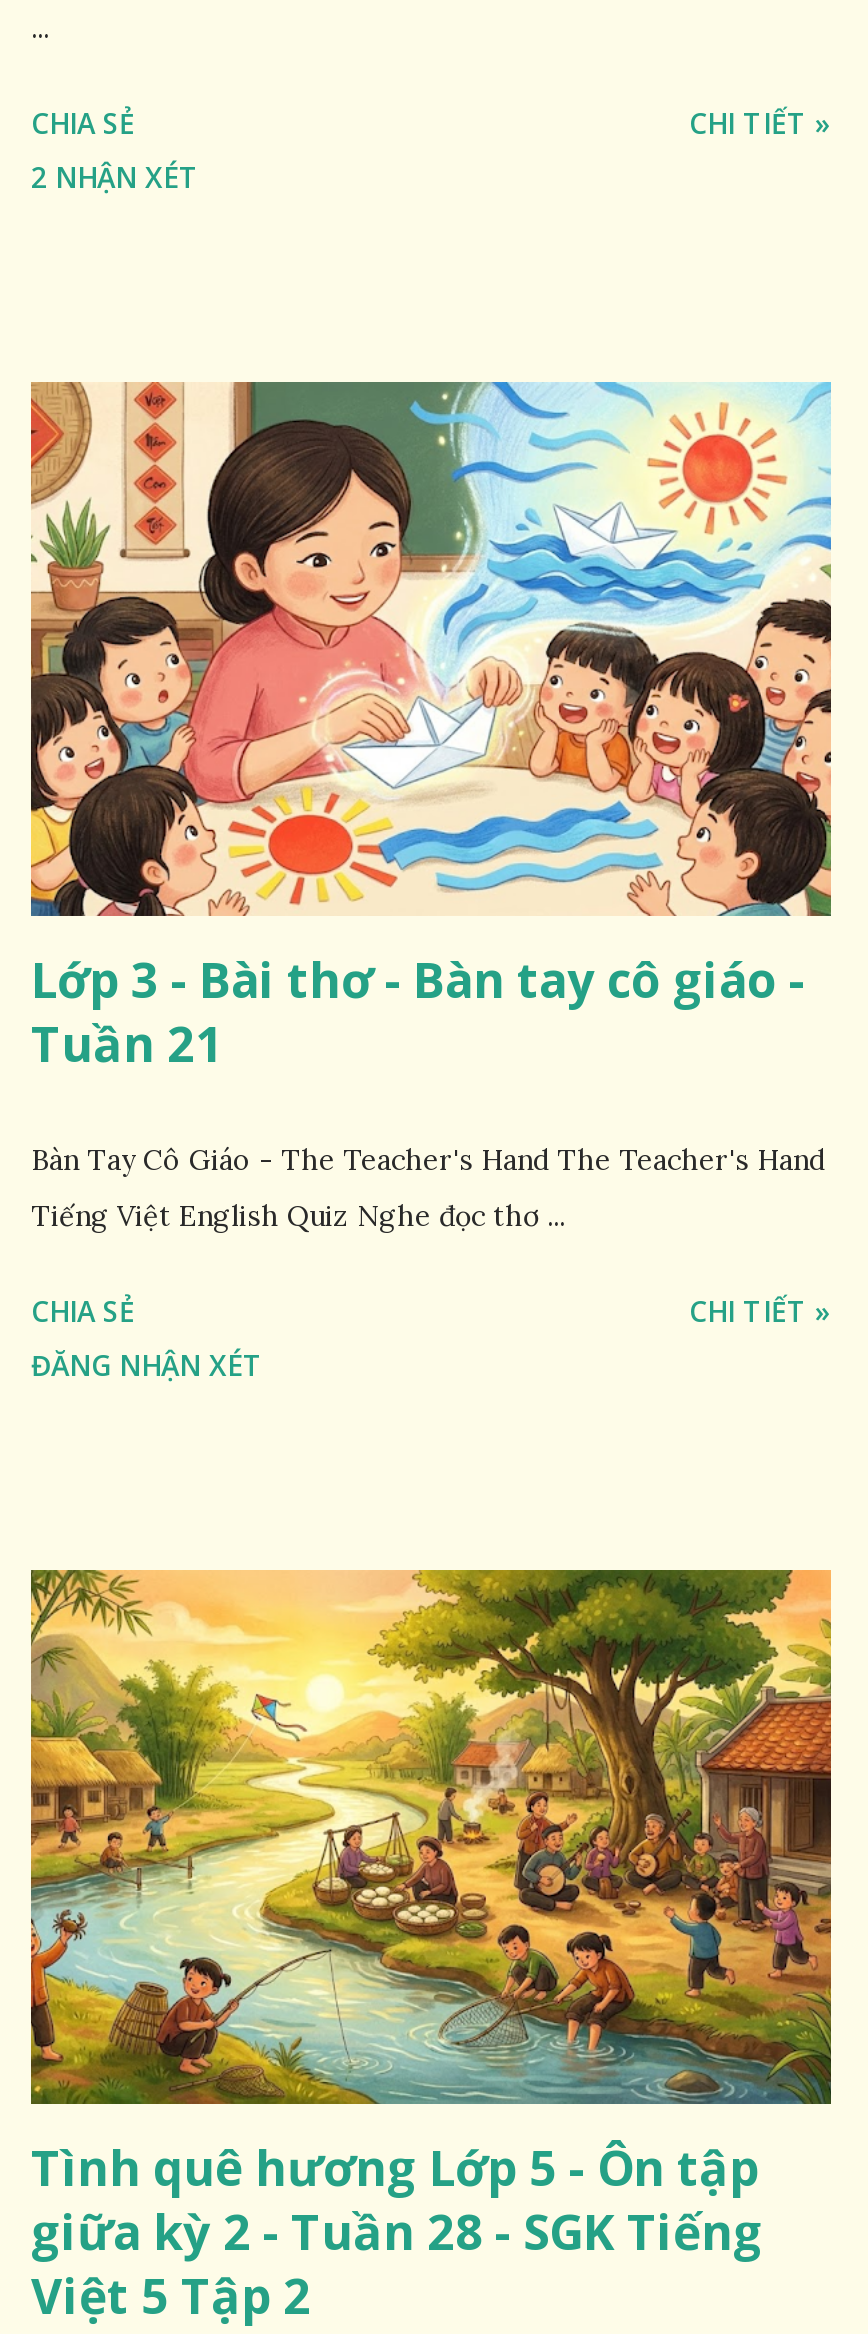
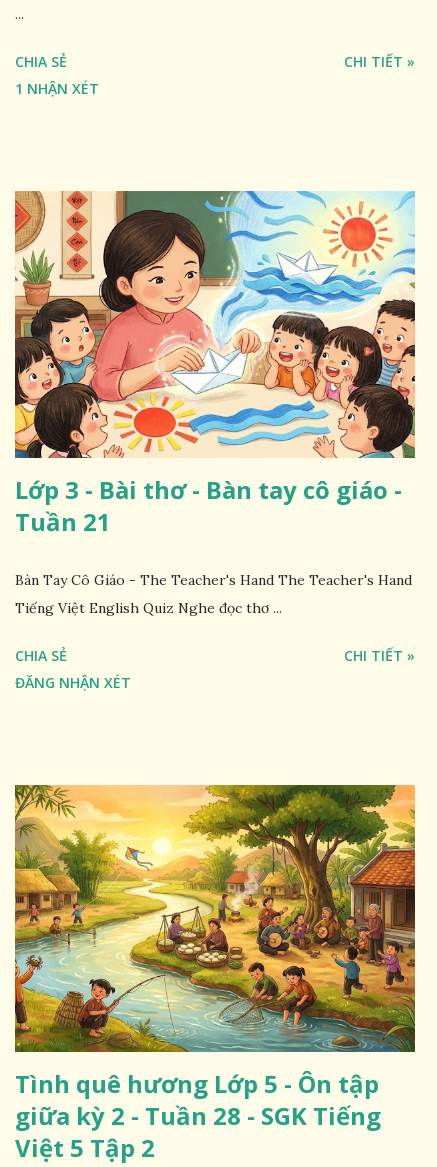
[31,158,199,196] 2 NHẬN XÉT -> [15,79,99,98] 1 NHẬN XÉT

